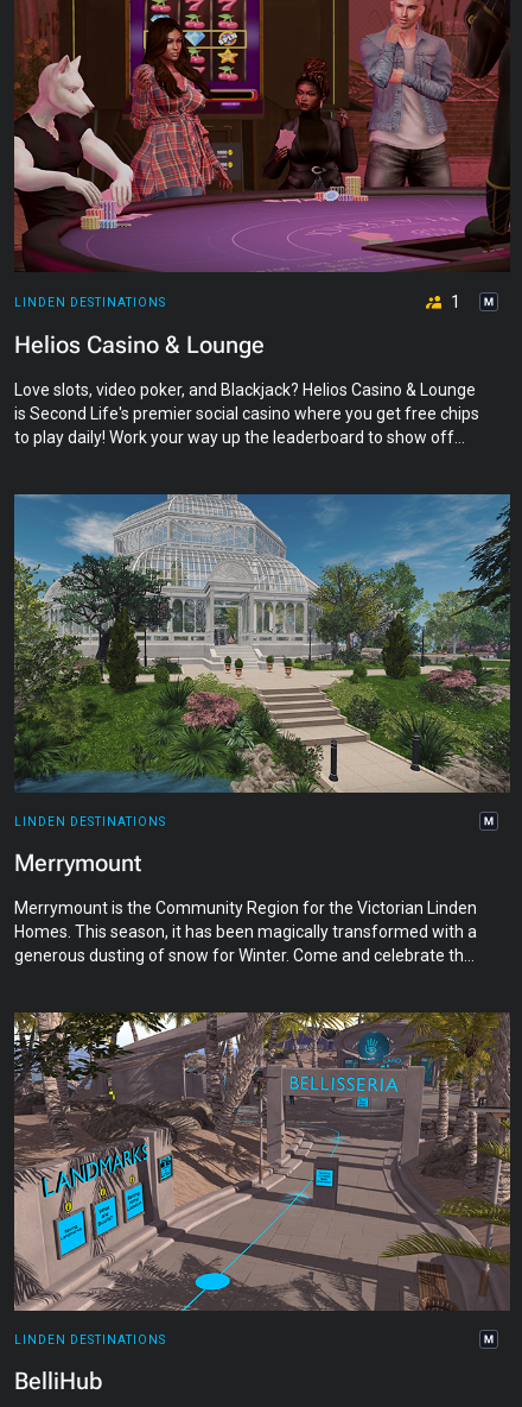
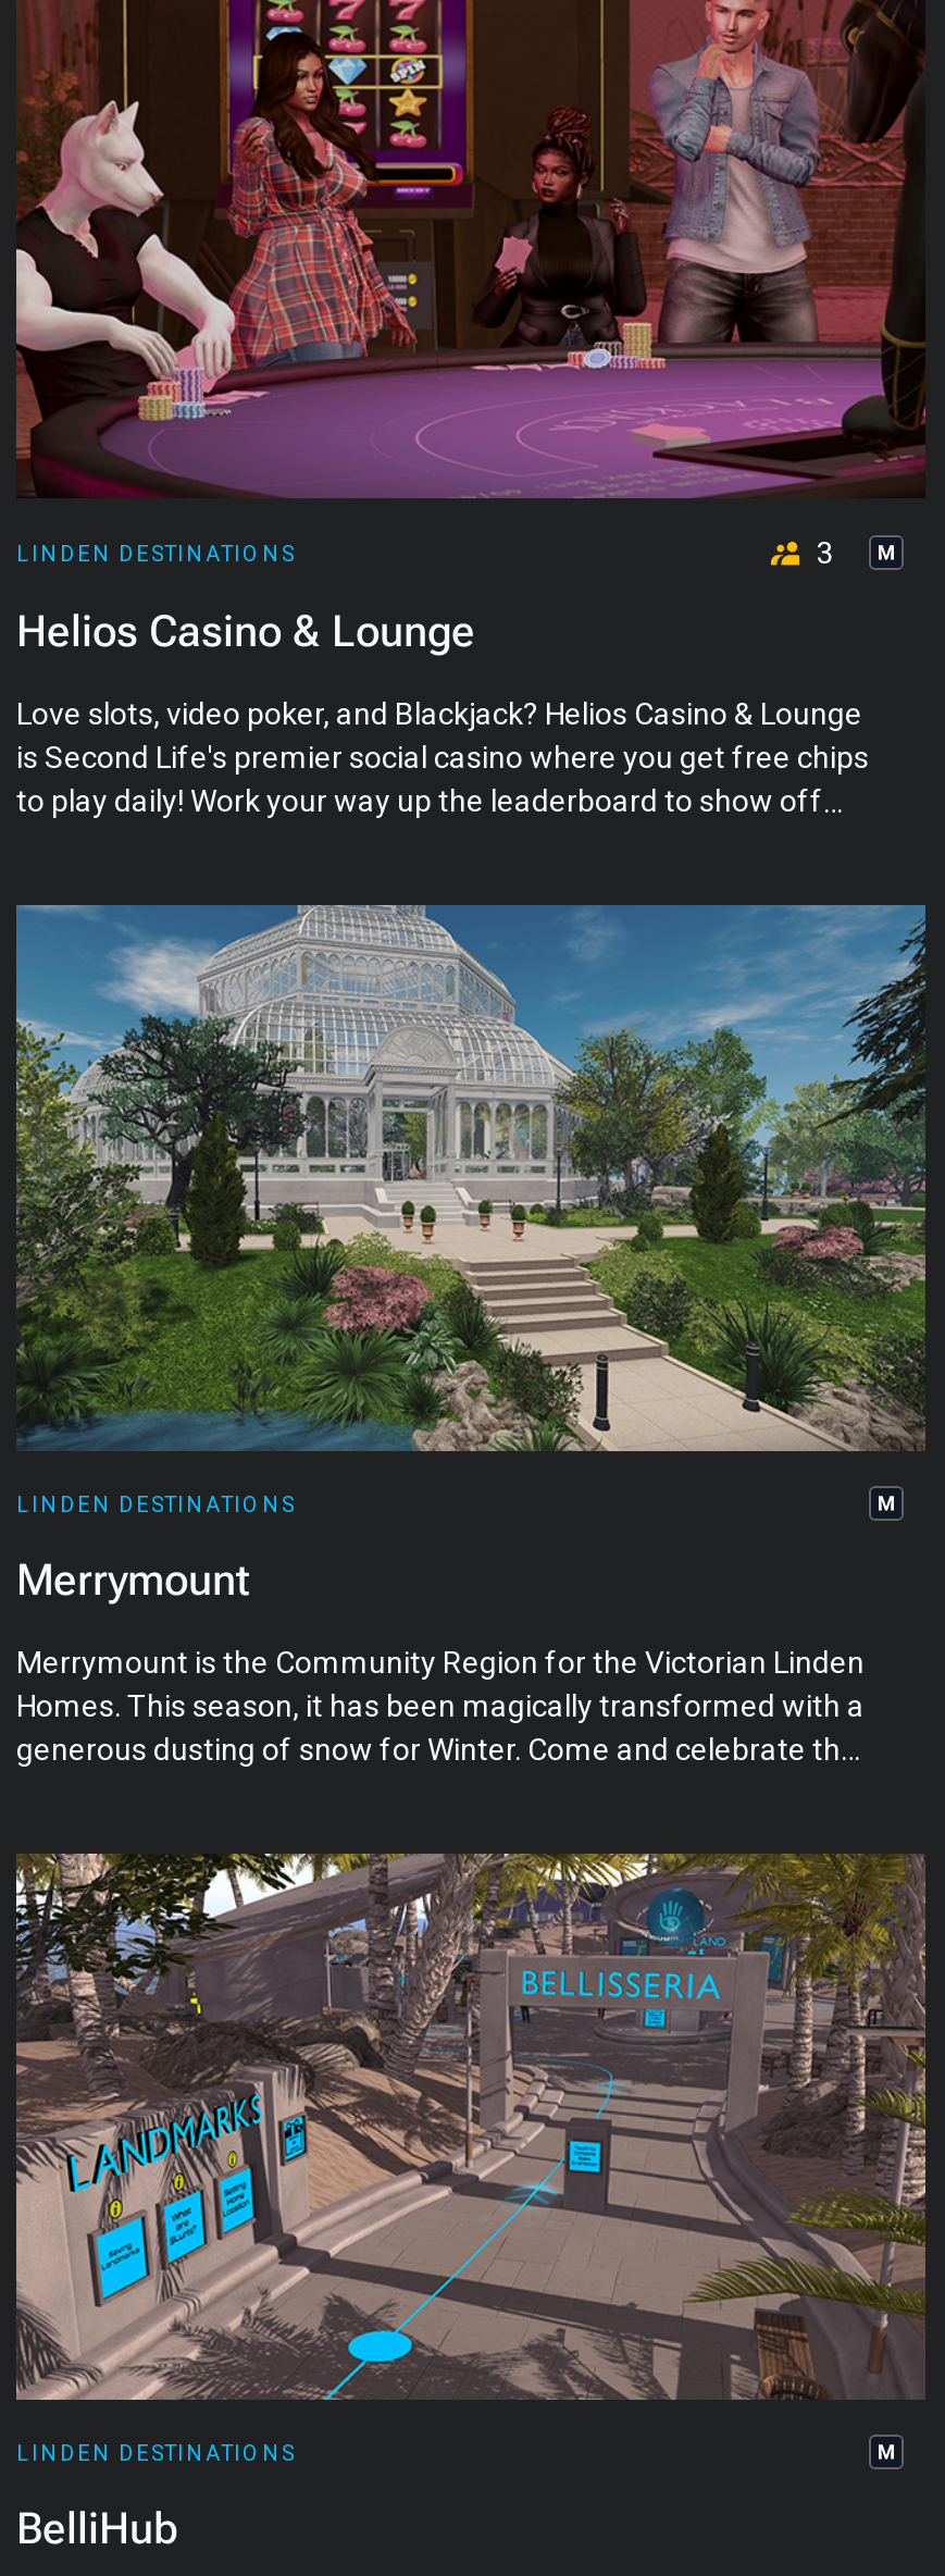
[451,293,460,312] 1 -> [817,536,834,571] 3

